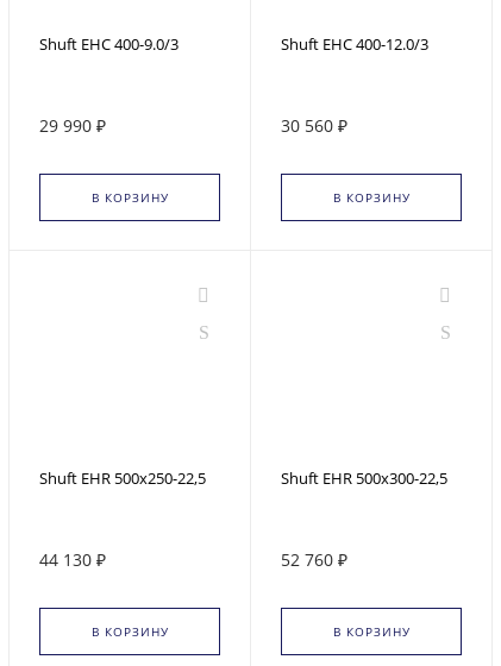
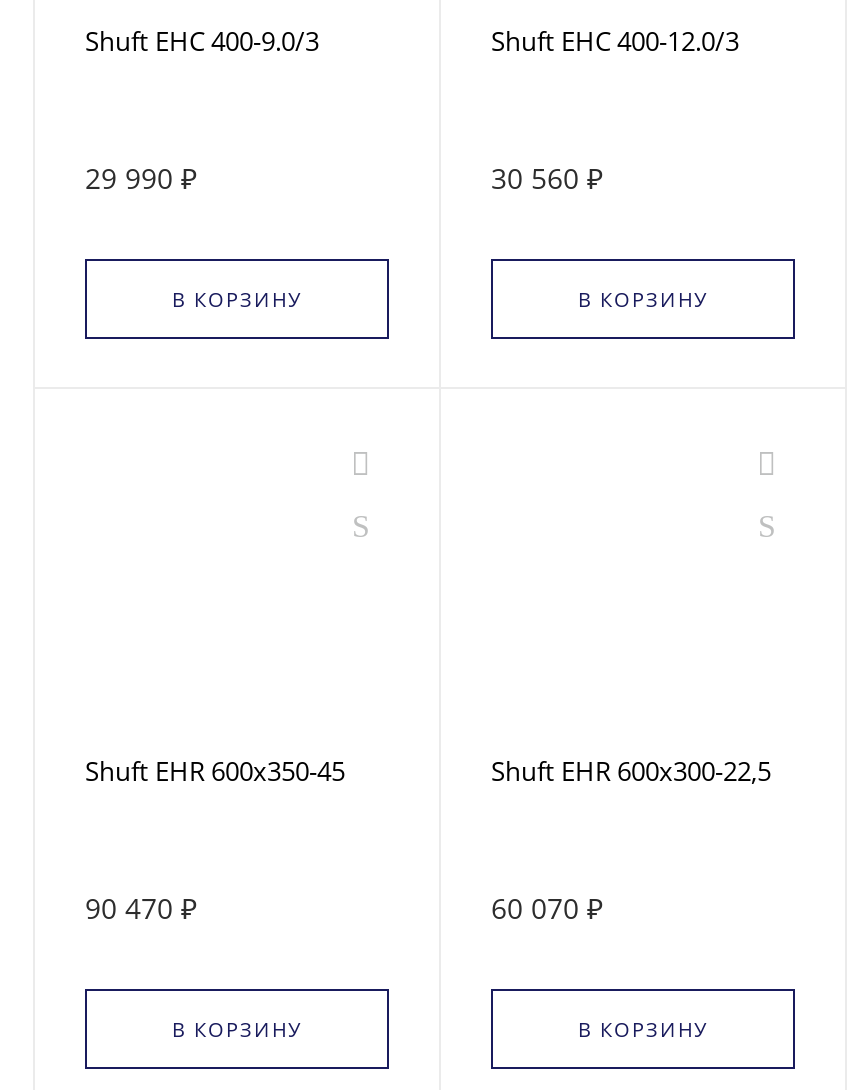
[39,467,206,489] Shuft EHR 500x250-22,5 -> [85,753,345,789] Shuft EHR 600x350-45
[281,467,447,489] Shuft EHR 500x300-22,5 -> [491,753,771,789] Shuft EHR 600x300-22,5
[39,548,106,571] 44 130 ₽ -> [85,889,197,927] 90 470 ₽
[281,548,347,571] 52 760 ₽ -> [491,889,603,927] 60 070 ₽

